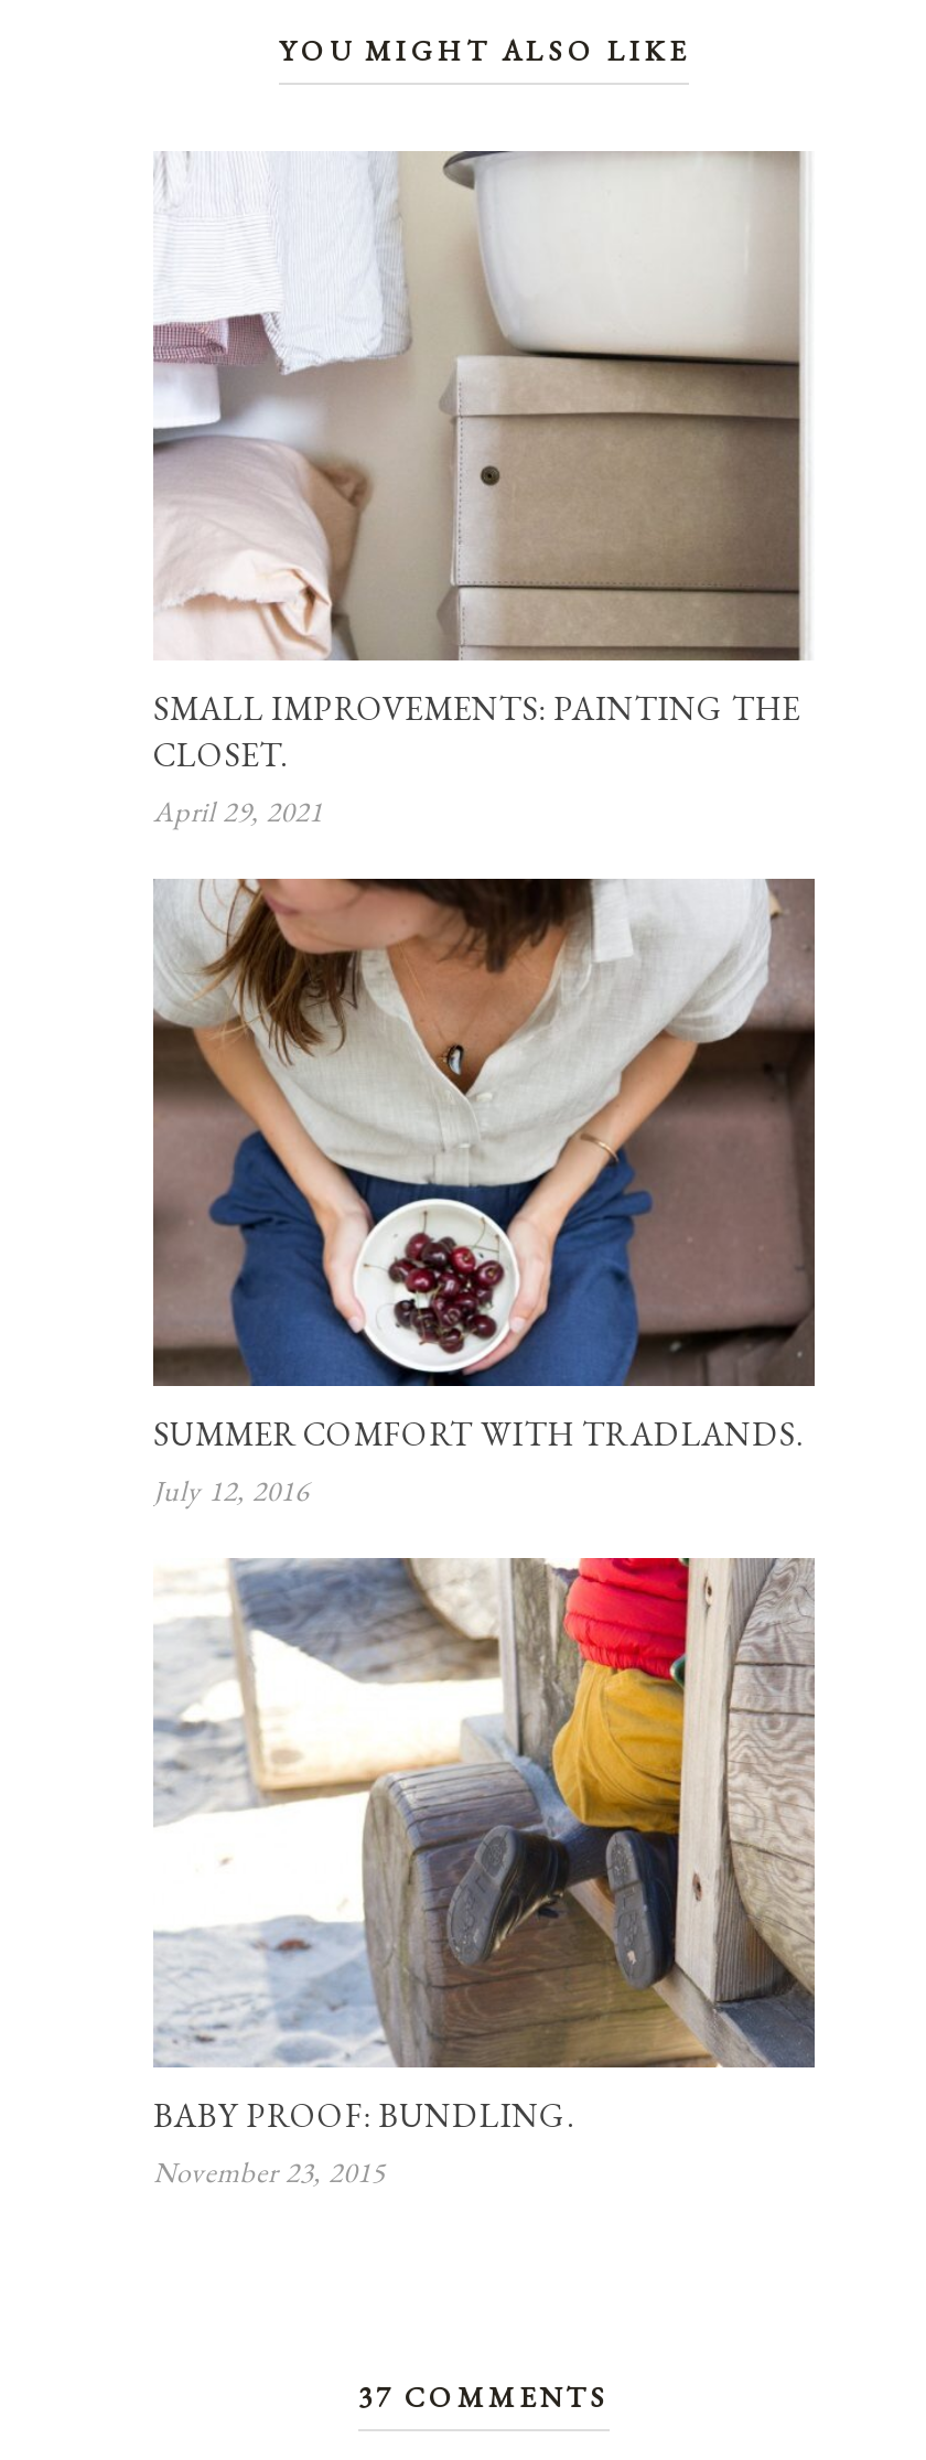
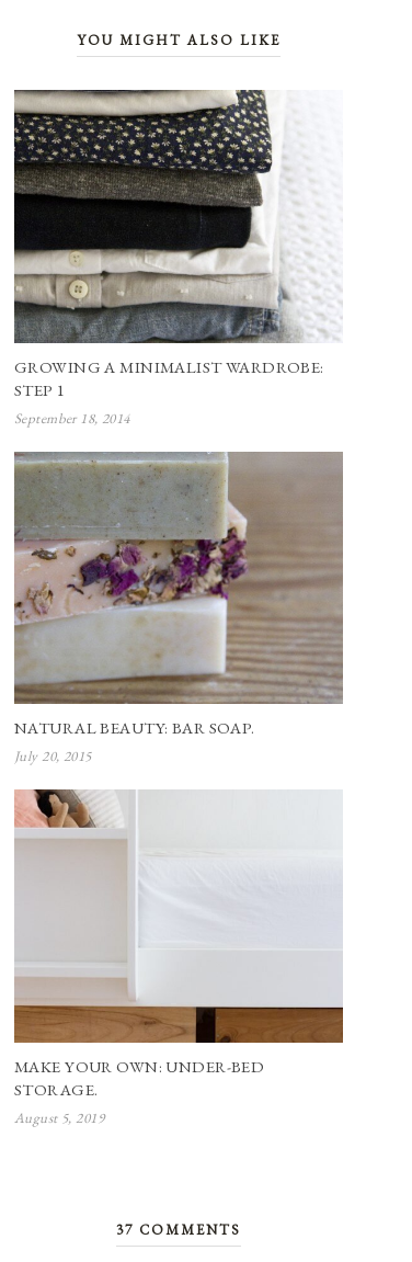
[153,149,806,830] [image] | SMALL IMPROVEMENTS: PAINTING THE | CLOSET. | April 29, 2021 -> [13,89,337,427] [image] | GROWING A MINIMALIST WARDROBE: | STEP 1 | September 18, 2014
[153,877,815,1510] [image] | SUMMER COMFORT WITH TRADLANDS. | July 12, 2016 -> [14,452,343,766] [image] | NATURAL BEAUTY: BAR SOAP. | July 20, 2015
[153,1556,815,2191] [image] | BABY PROOF: BUNDLING. | November 23, 2015 -> [13,791,343,1127] [image] | MAKE YOUR OWN: UNDER-BED | STORAGE. | August 5, 2019

